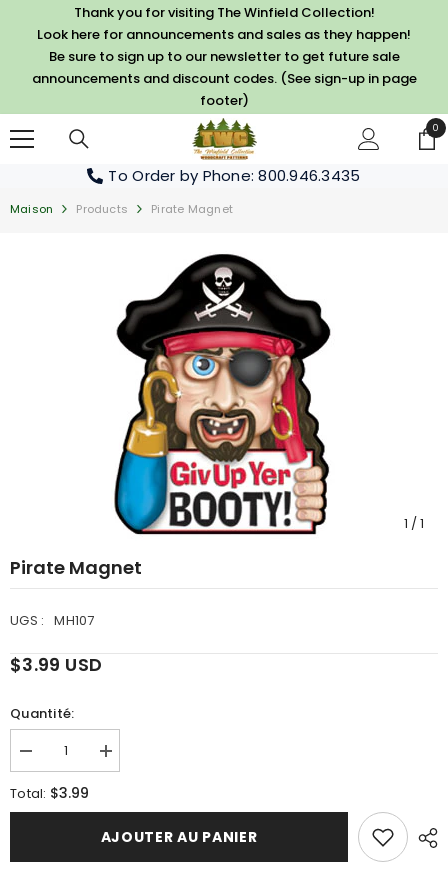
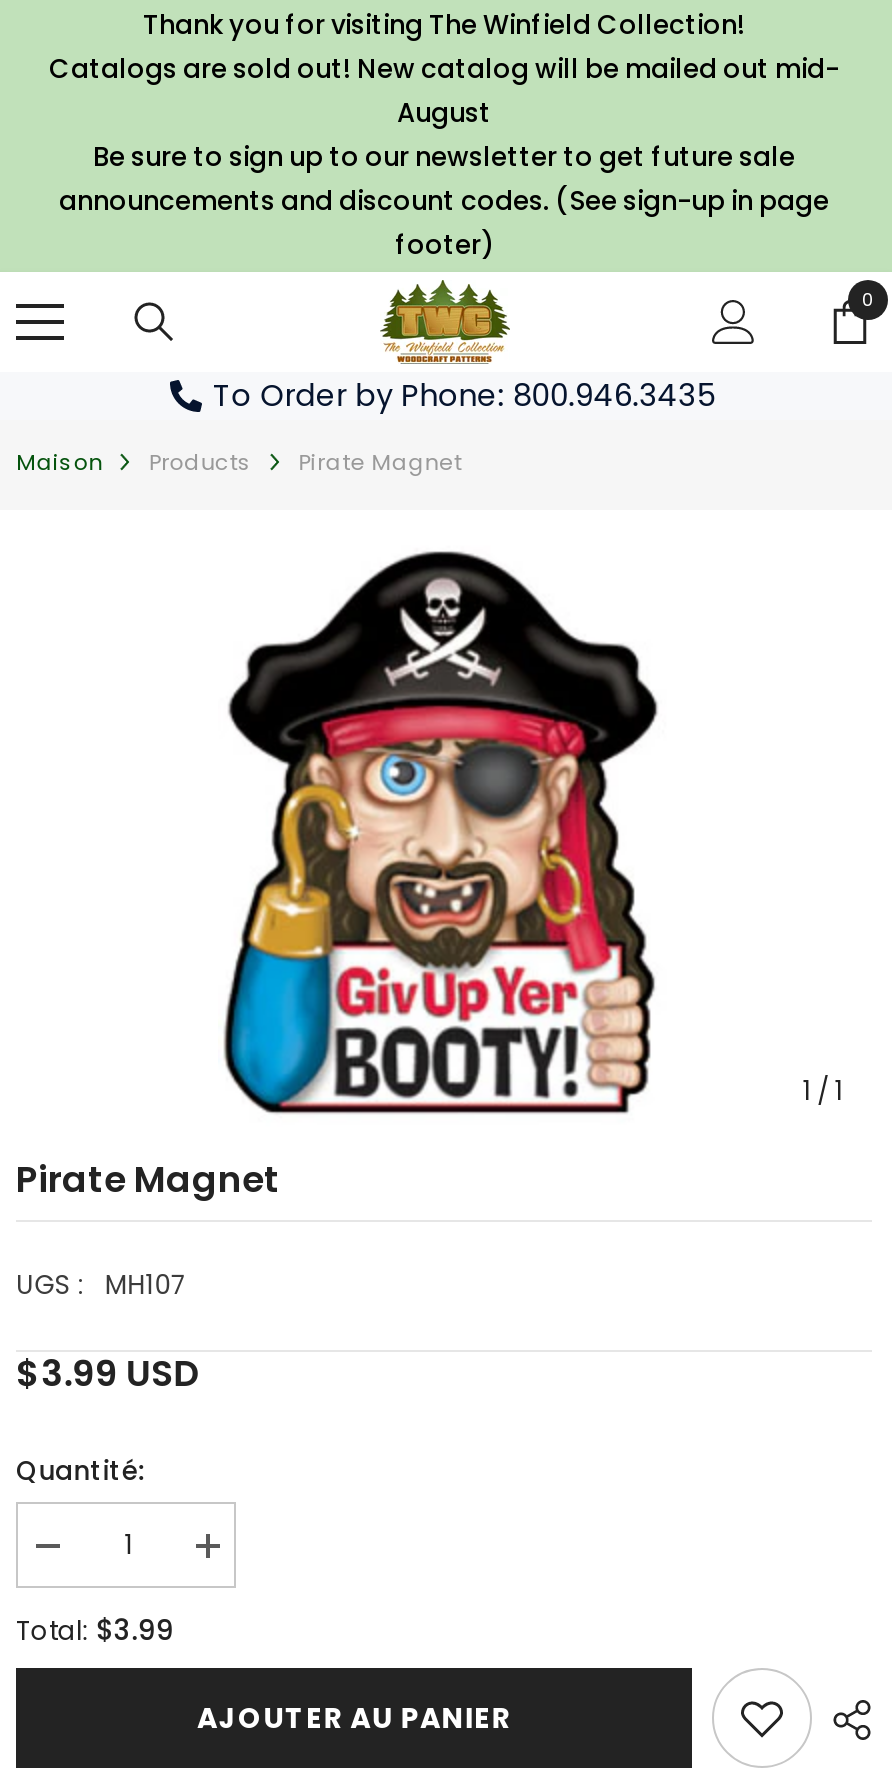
[37,25,411,44] Look here for announcements and sales as they happen! -> [49,50,839,132] Catalogs are sold out! New catalog will be mailed out mid- | August

